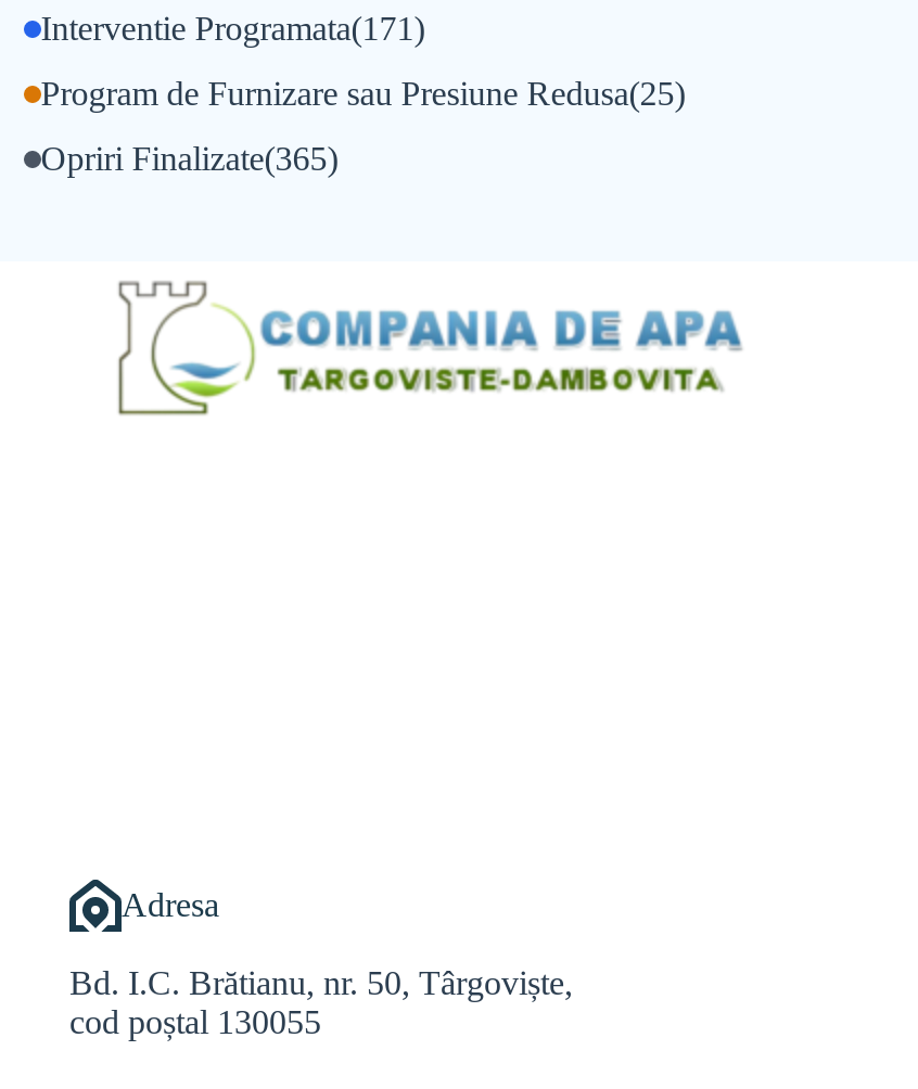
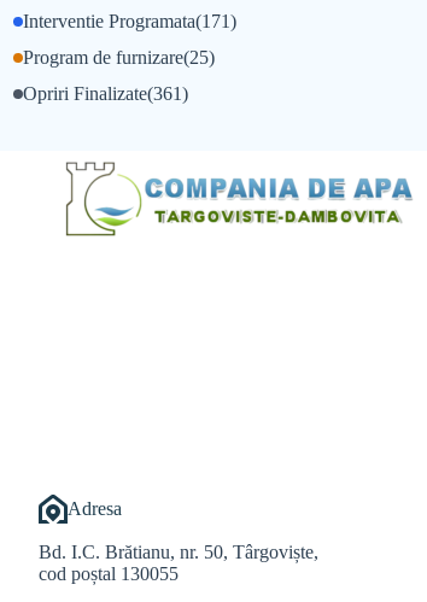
[41,76,685,113] Program de Furnizare sau Presiune Redusa(25) -> [23,48,214,68] Program de furnizare(25)
[41,141,338,178] Opriri Finalizate(365) -> [23,84,188,104] Opriri Finalizate(361)

